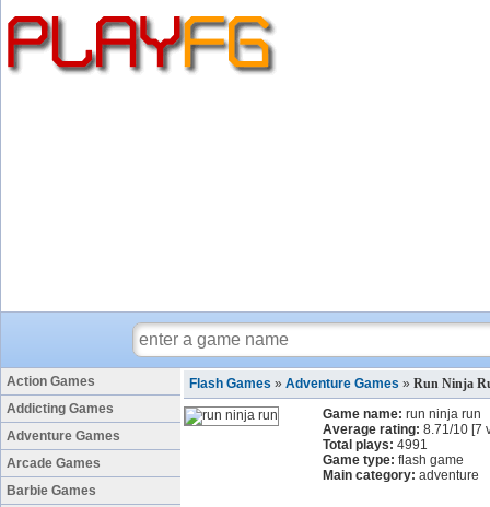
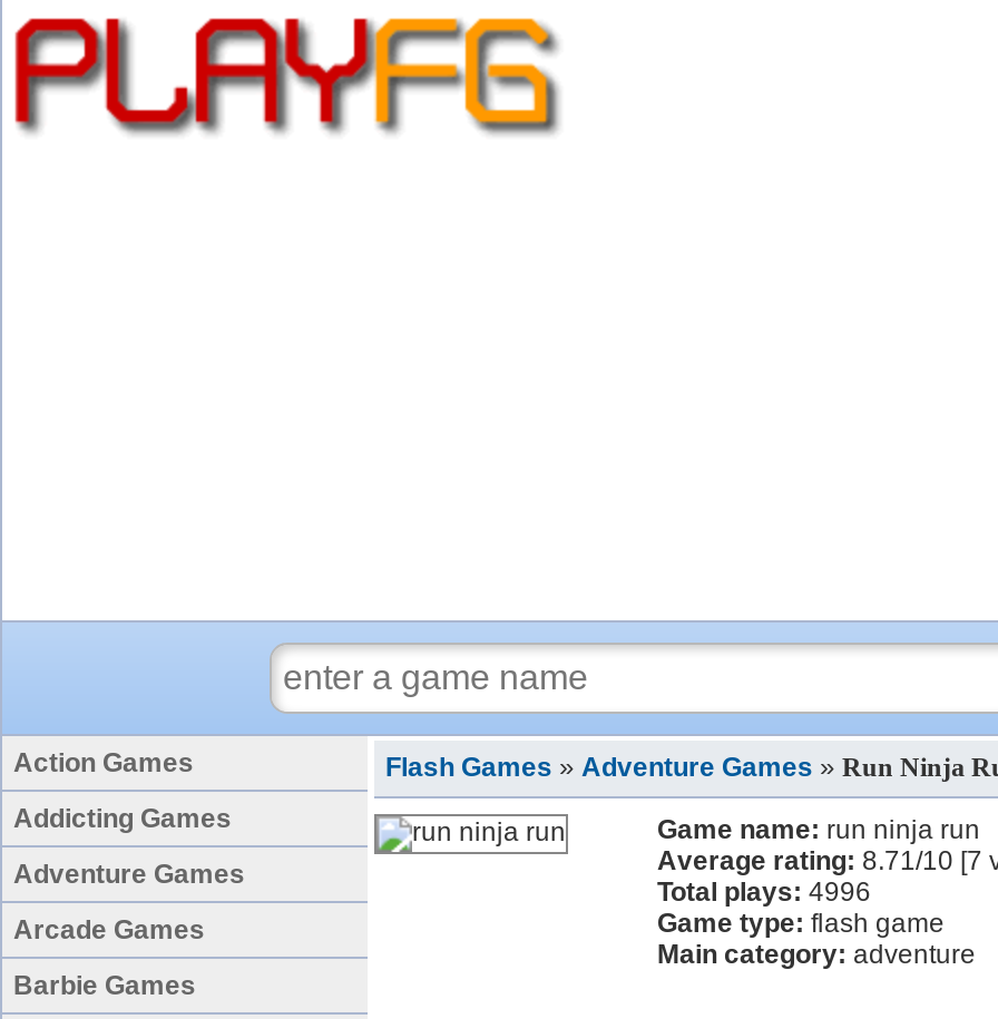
[323,437,428,452] Total plays: 4991 -> [657,876,871,908] Total plays: 4996

